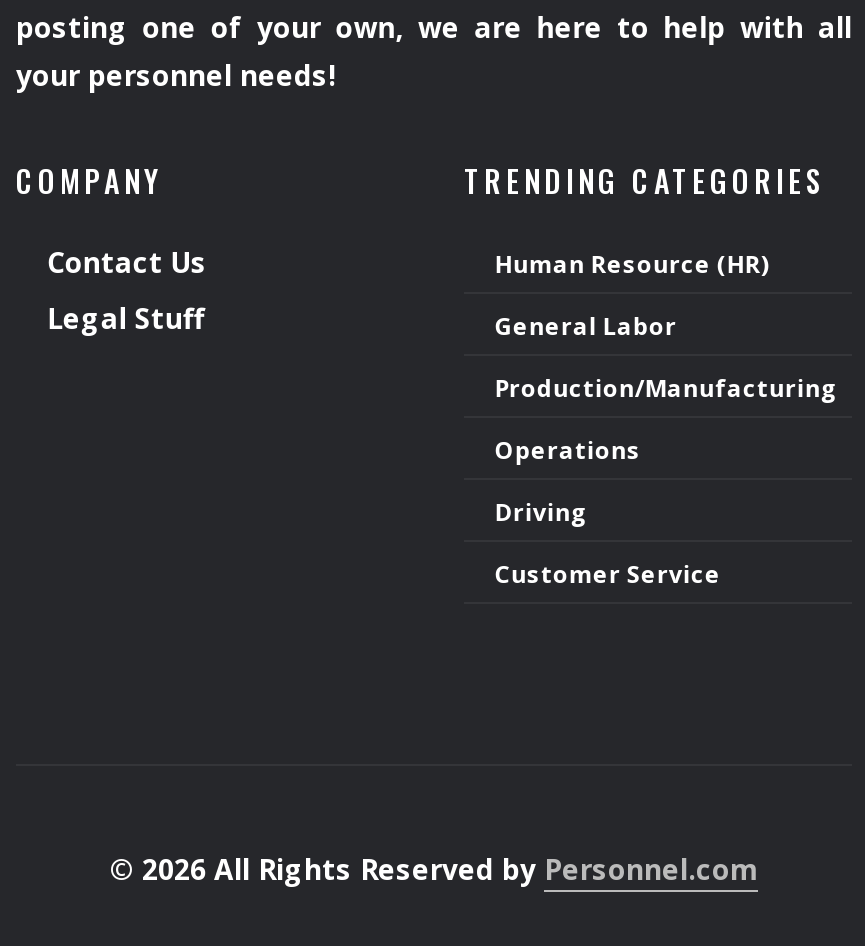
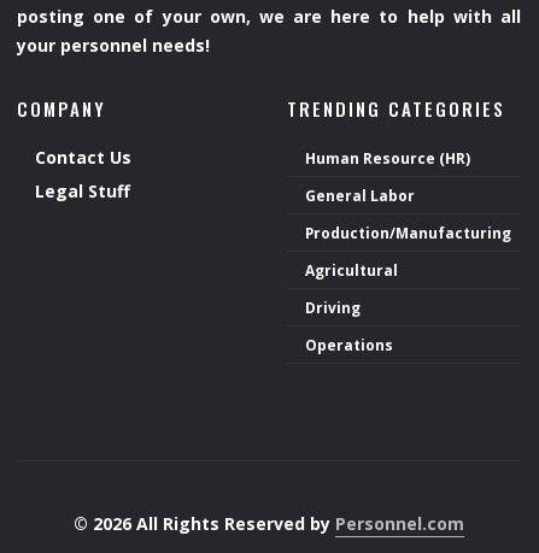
none -> [306,260,398,280] Agricultural
moved [495,432,641,464] -> [306,335,394,354]: Operations
[495,556,721,588] Customer Service -> none

